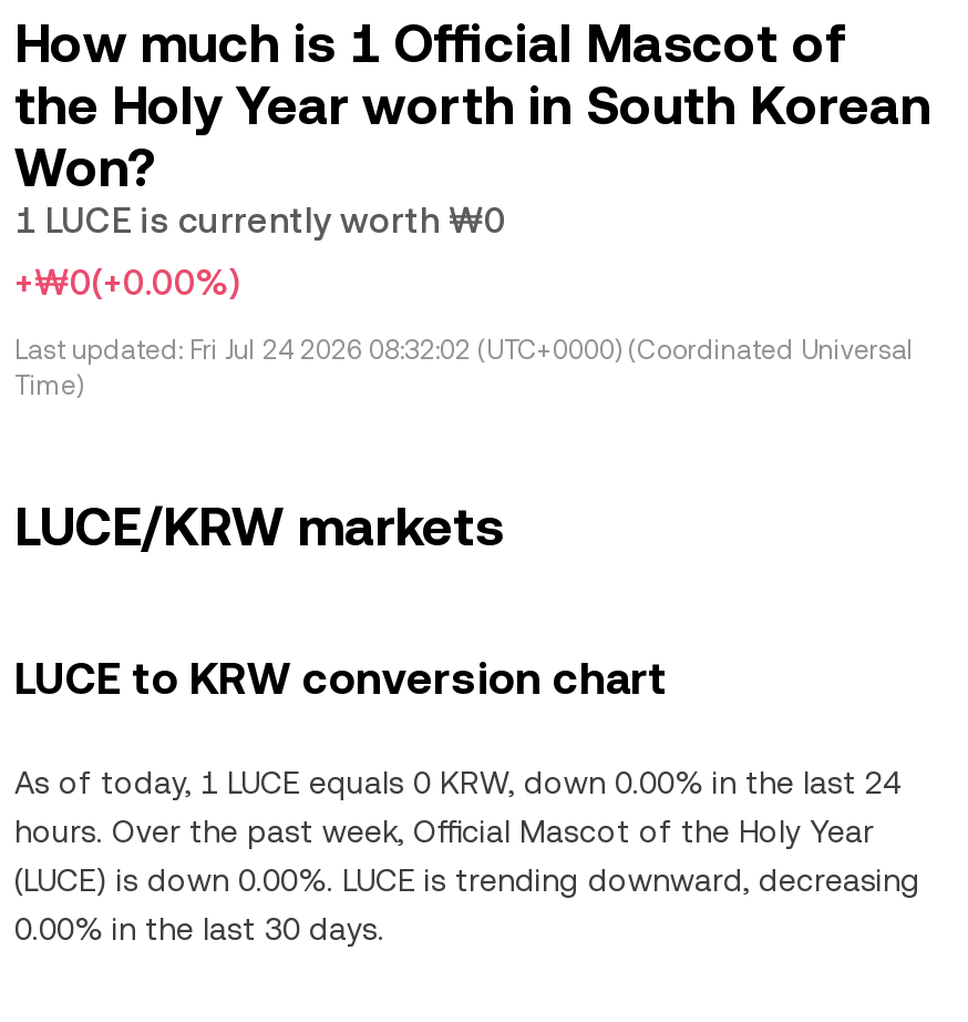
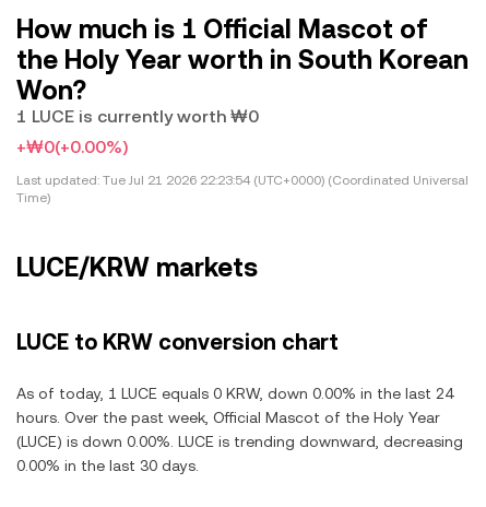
[14,335,914,366] Last updated: Fri Jul 24 2026 08:32:02 (UTC+0000) (Coordinated Universal -> [16,173,469,188] Last updated: Tue Jul 21 2026 22:23:54 (UTC+0000) (Coordinated Universal

